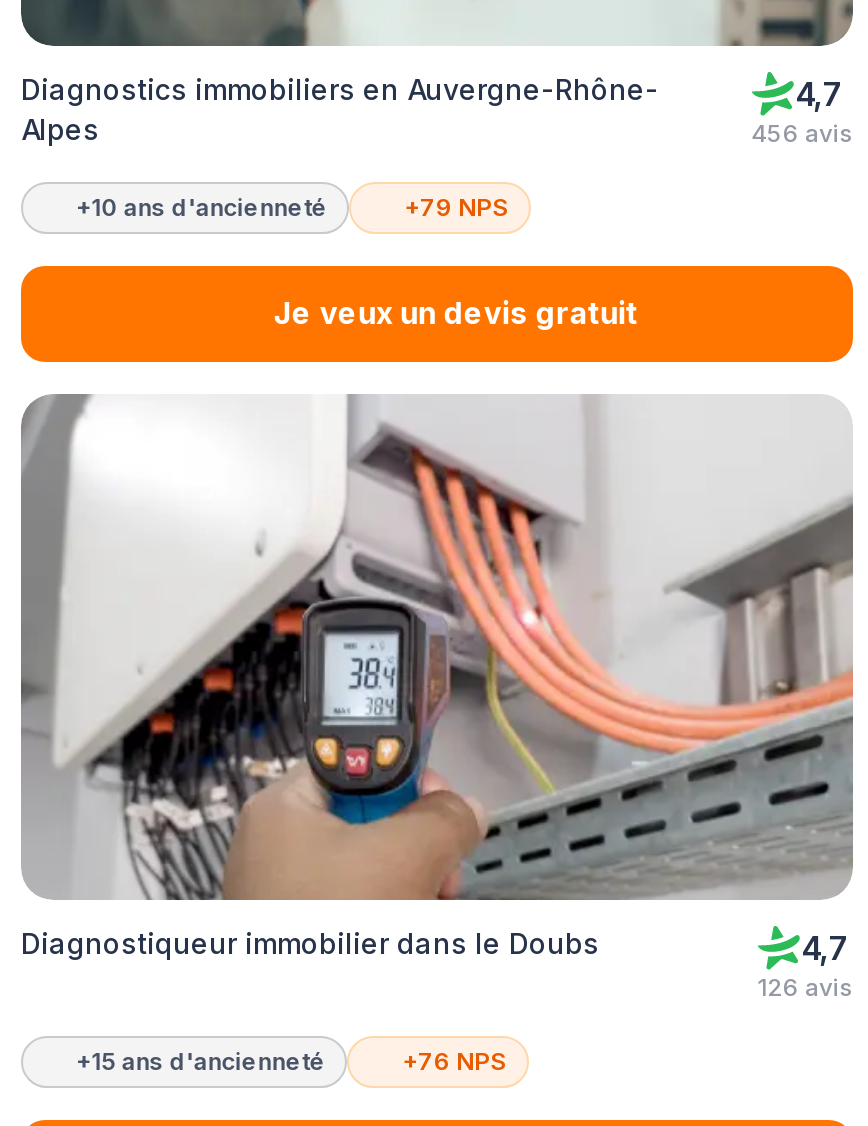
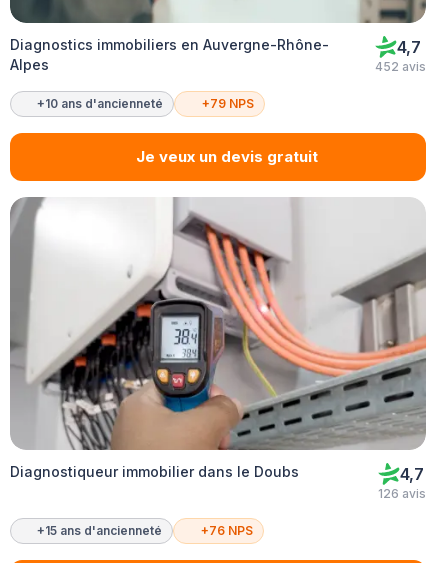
[751,118,853,148] 456 avis -> [375,59,426,74] 452 avis

